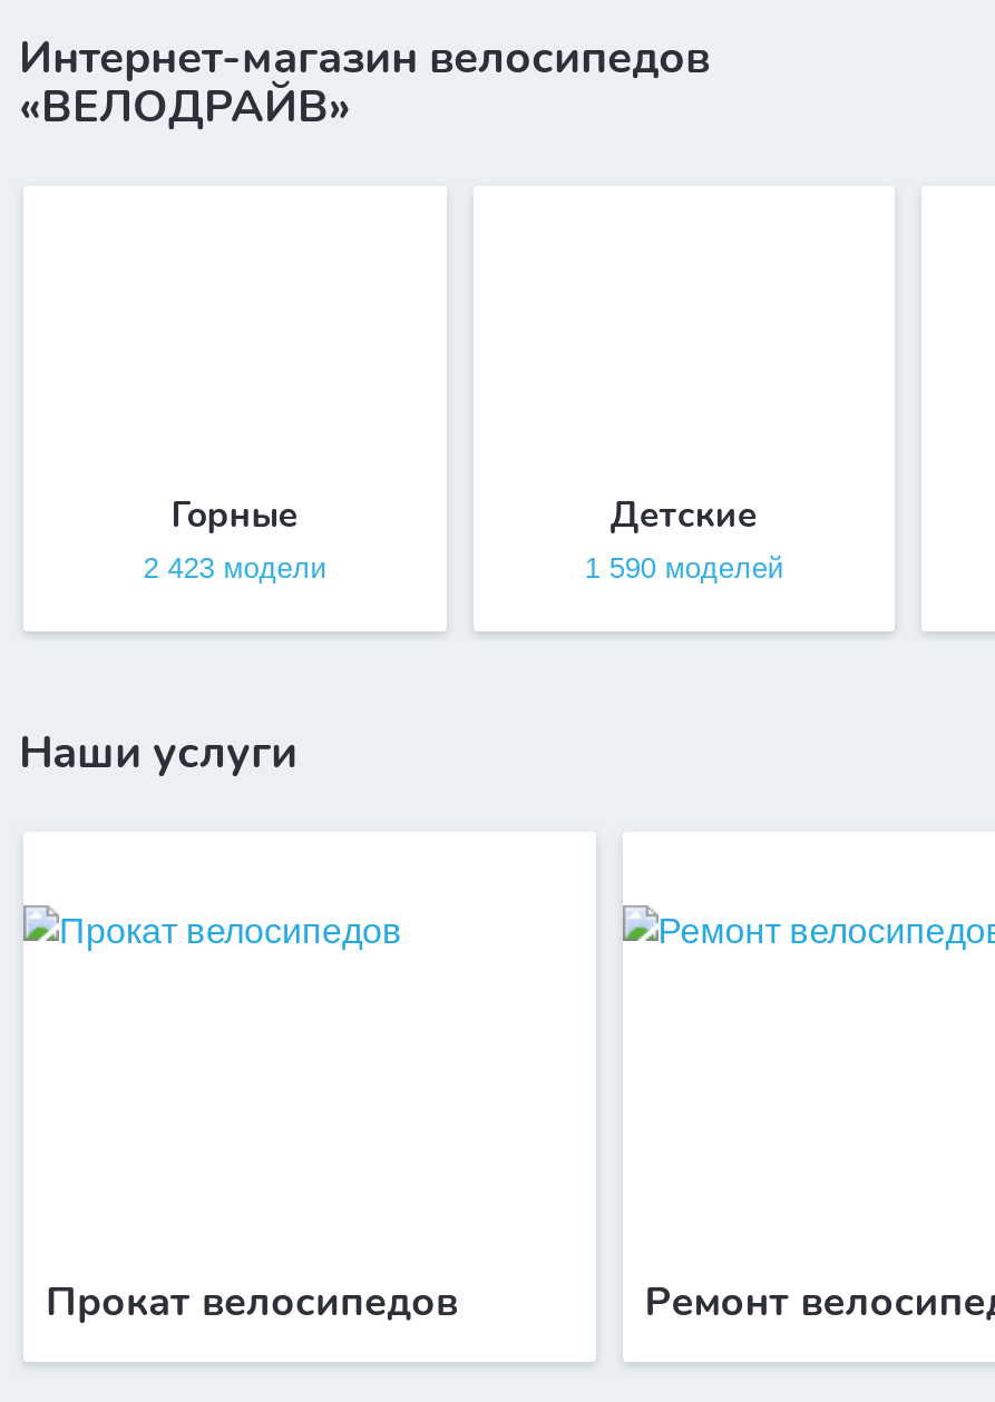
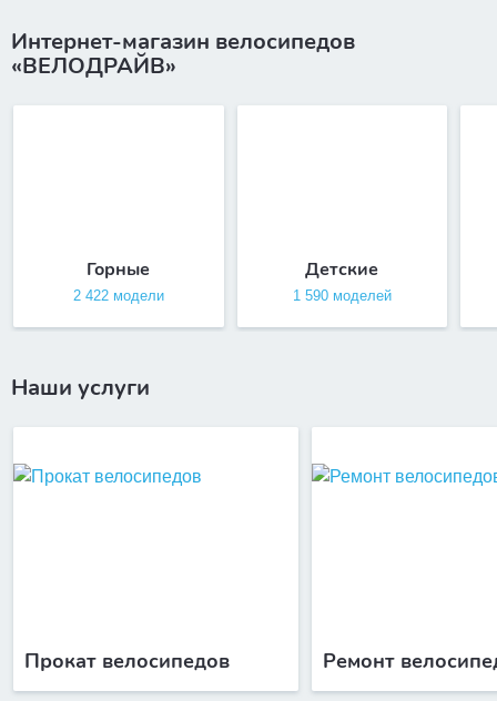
[143,551,326,585] 2 423 модели -> [73,287,164,304] 2 422 модели

